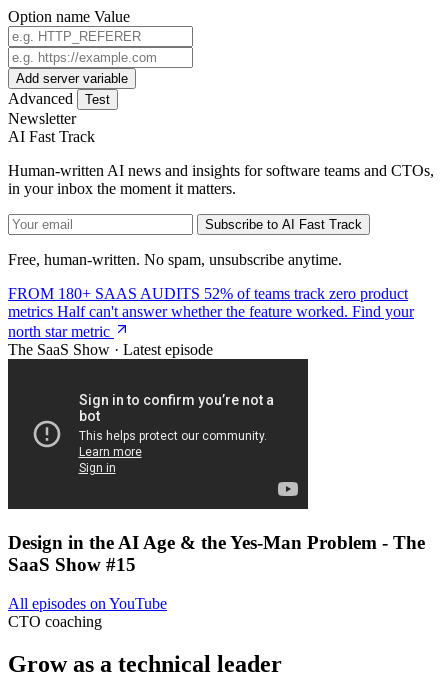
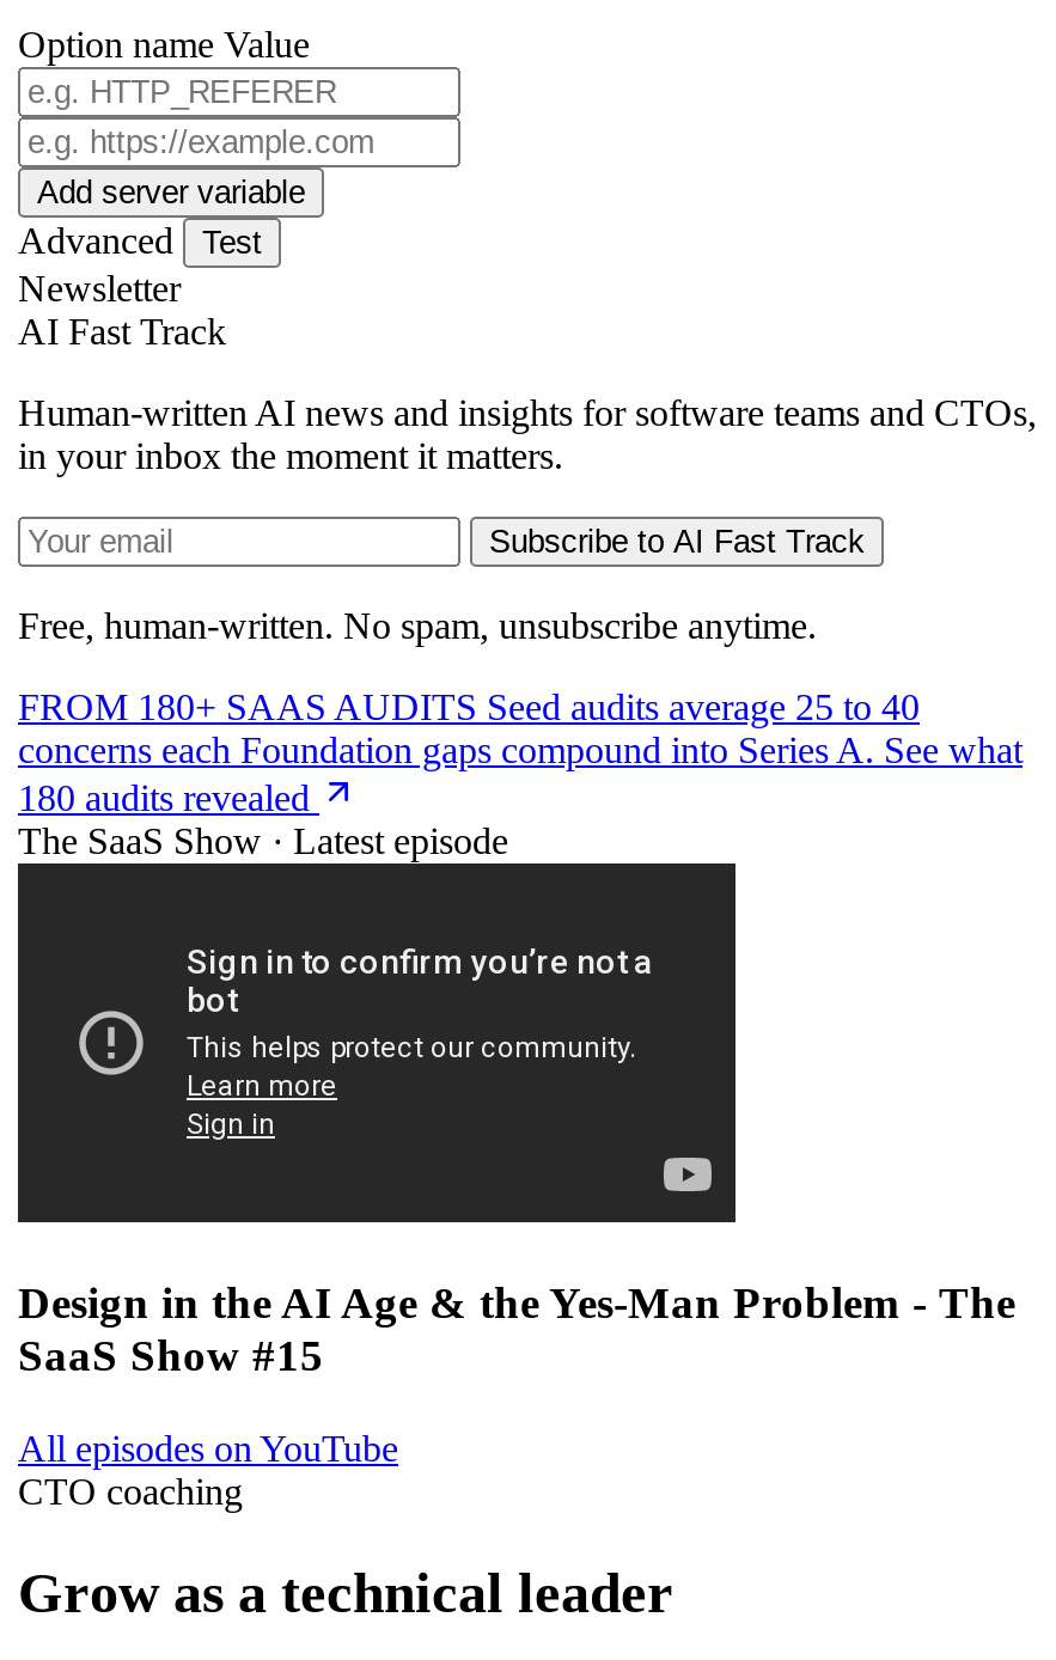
[8,285,414,340] FROM 180+ SAAS AUDITS 52% of teams track zero product | metrics Half can't answer whether the feature worked. Find your | north star metric -> [18,687,1023,819] FROM 180+ SAAS AUDITS Seed audits average 25 to 40 | concerns each Foundation gaps compound into Series A. See what | 180 audits revealed

